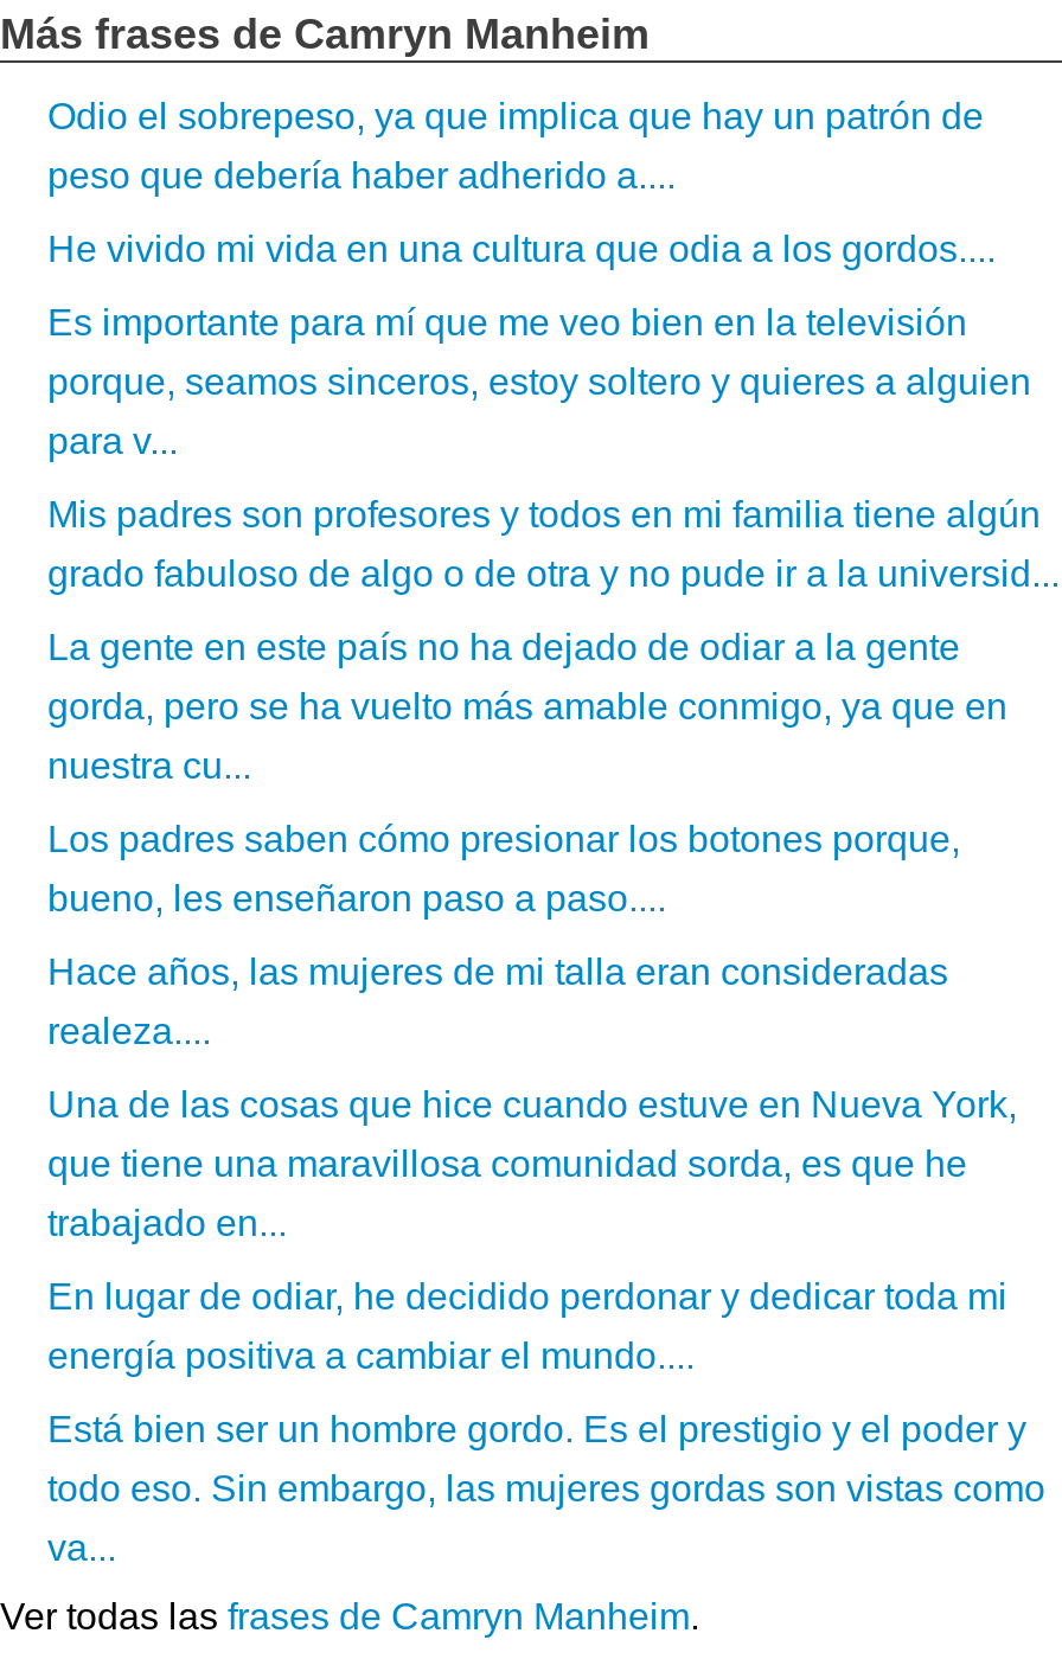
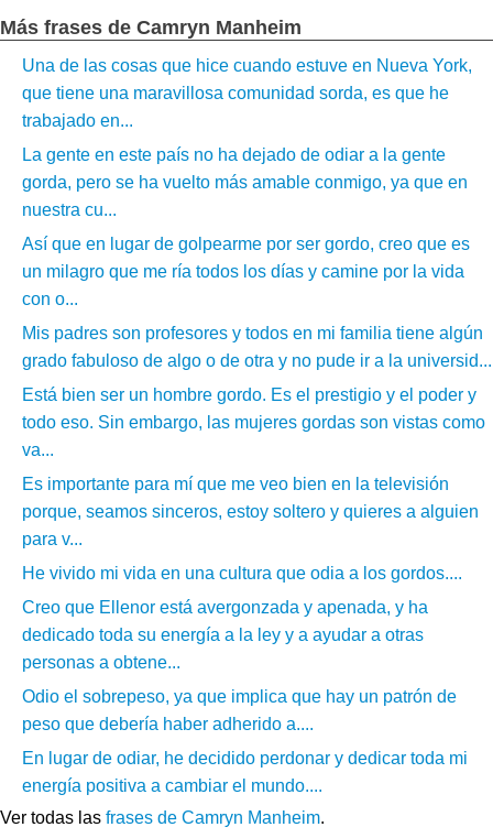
moved [47,96,984,196] -> [22,687,457,733]: Odio el sobrepeso, ya que implica que hay un patrón de | peso que debería haber adherido a....
moved [47,229,1031,461] -> [22,475,479,583]: Es importante para mí que me veo bien en la televisión | porque, seamos sinceros, estoy soltero y quieres a alguien | para v... | He vivido mi vida en una cultura que odia a los gordos....
moved [47,494,1060,594] -> [22,324,492,370]: Mis padres son profesores y todos en mi familia tiene algún | grado fabuloso de algo o de otra y no pude ir a la universid...
moved [47,627,1007,786] -> [22,145,468,219]: La gente en este país no ha dejado de odiar a la gente | gorda, pero se ha vuelto más amable conmigo, ya que en | nuestra cu...
[47,819,960,1051] Los padres saben cómo presionar los botones porque, | bueno, les enseñaron paso a paso.... | Hace años, las mujeres de mi talla eran consideradas | realeza.... -> none
moved [47,1084,1017,1243] -> [22,56,472,130]: Una de las cosas que hice cuando estuve en Nueva York, | que tiene una maravillosa comunidad sorda, es que he | trabajado en...
none -> [22,235,470,308] Así que en lugar de golpearme por ser gordo, creo que es | un milagro que me ría todos los días y camine por la vida | con o...
moved [47,1276,1007,1376] -> [22,749,468,795]: En lugar de odiar, he decidido perdonar y dedicar toda mi | energía positiva a cambiar el mundo....
moved [47,1409,1045,1568] -> [22,385,485,459]: Está bien ser un hombre gordo. Es el prestigio y el poder y | todo eso. Sin embargo, las mujeres gordas son vistas como | va...
none -> [22,598,428,672] Creo que Ellenor está avergonzada y apenada, y ha | dedicado toda su energía a la ley y a ayudar a otras | personas a obtene...

